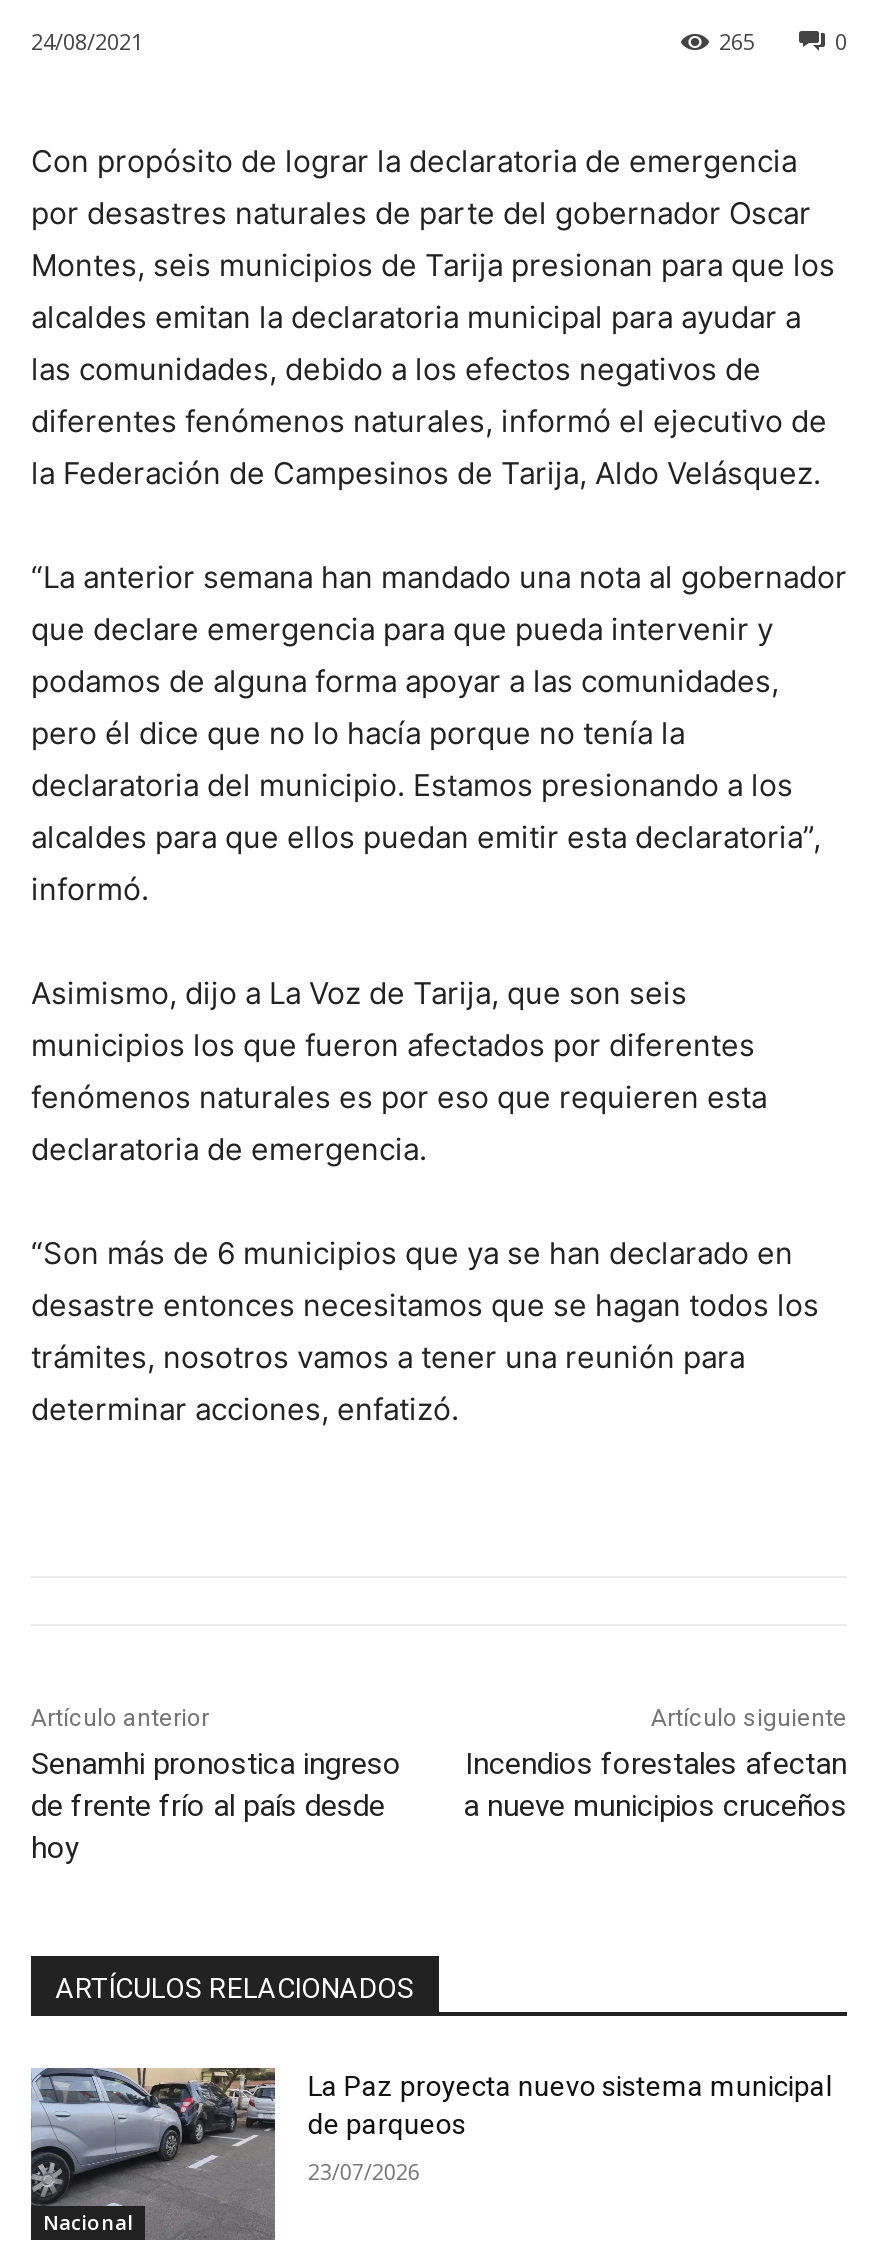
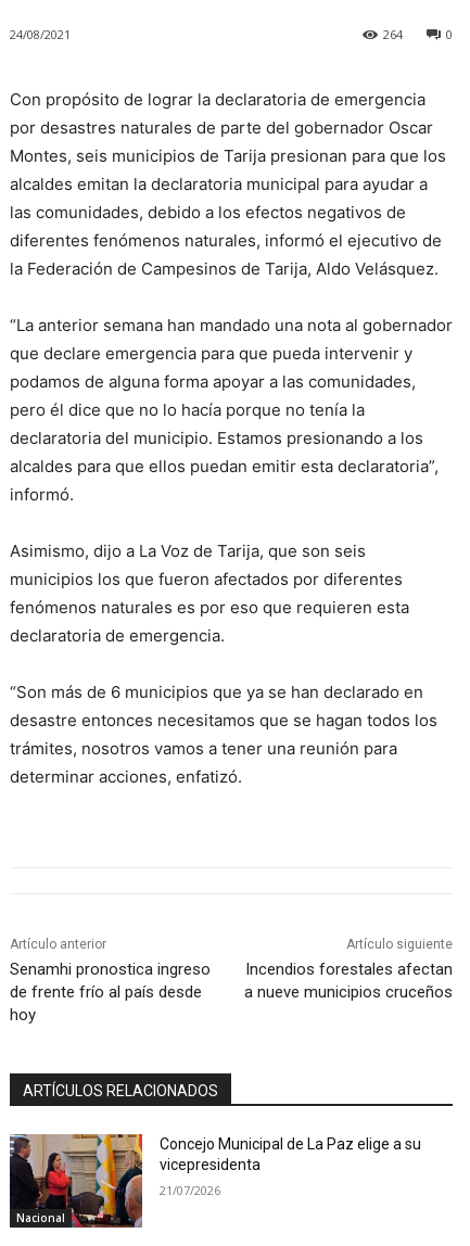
[719,26,755,56] 265 -> [383,26,403,42] 264
[29,2066,832,2240] [image] | La Paz proyecta nuevo sistema municipal | de parqueos -> [10,1133,422,1228] [image] | Concejo Municipal de La Paz elige a su | vicepresidenta
[308,2156,420,2186] 23/07/2026 -> [160,1182,221,1198] 21/07/2026

